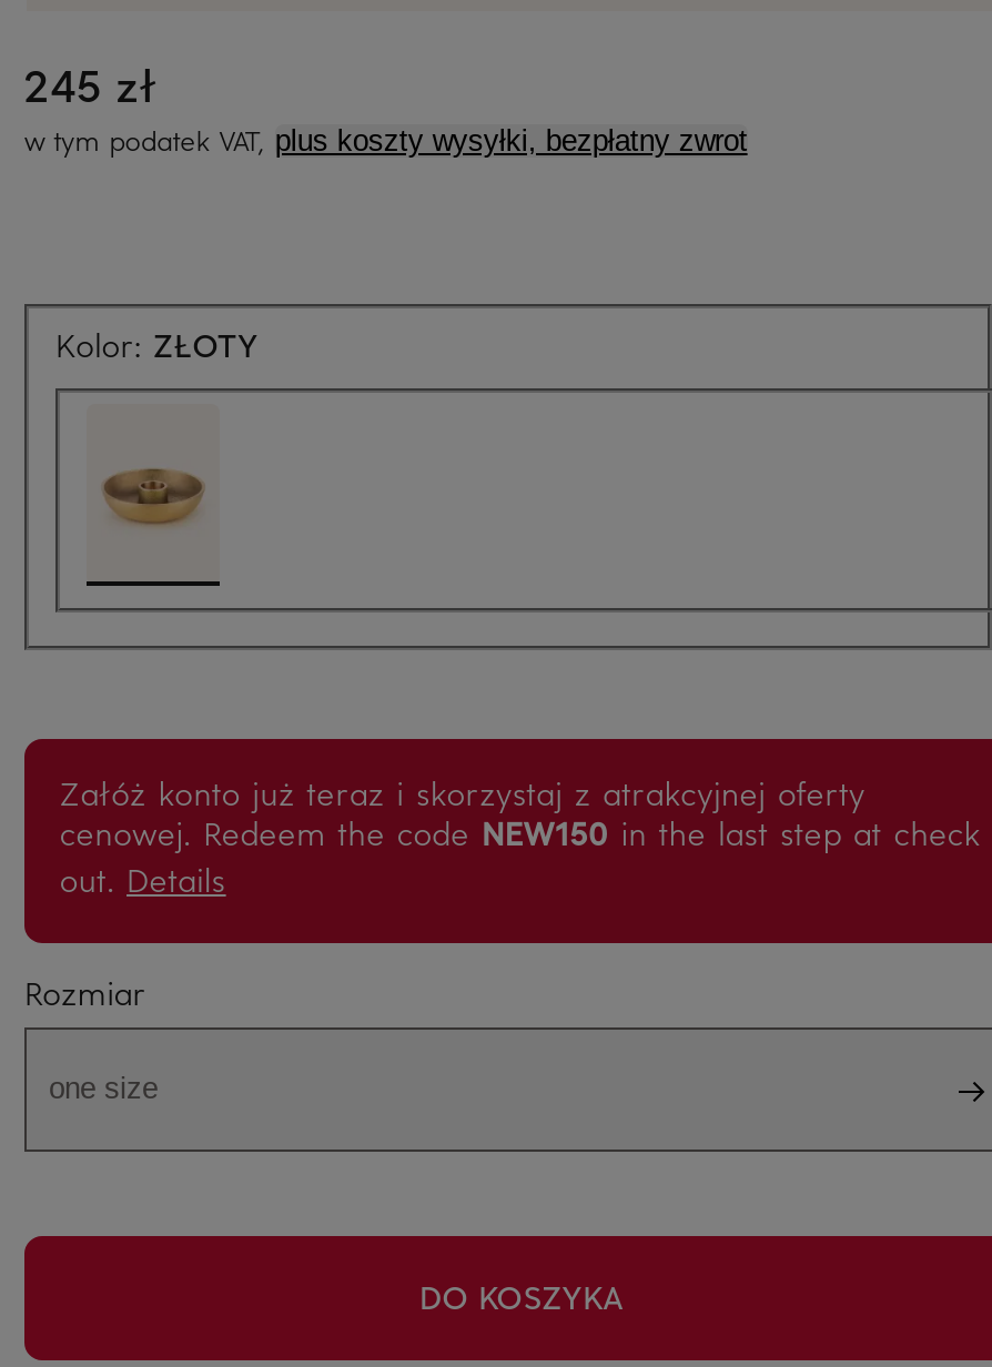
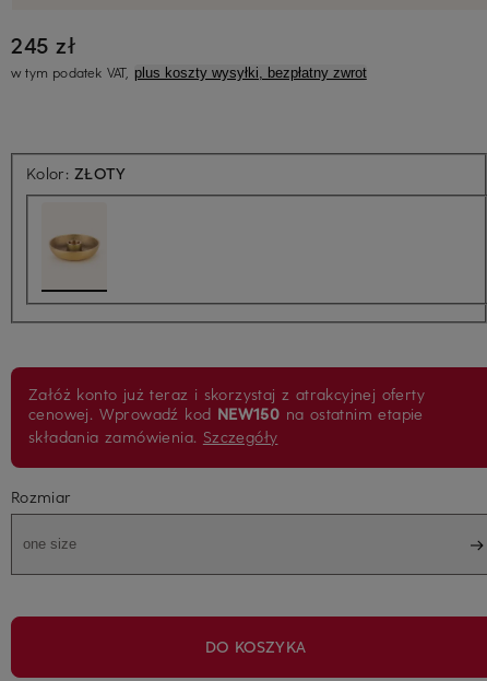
[60,812,980,900] cenowej. Redeem the code NEW150 in the last step at check | out. Details -> [28,403,423,447] cenowej. Wprowadź kod NEW150 na ostatnim etapie | składania zamówienia. Szczegóły

